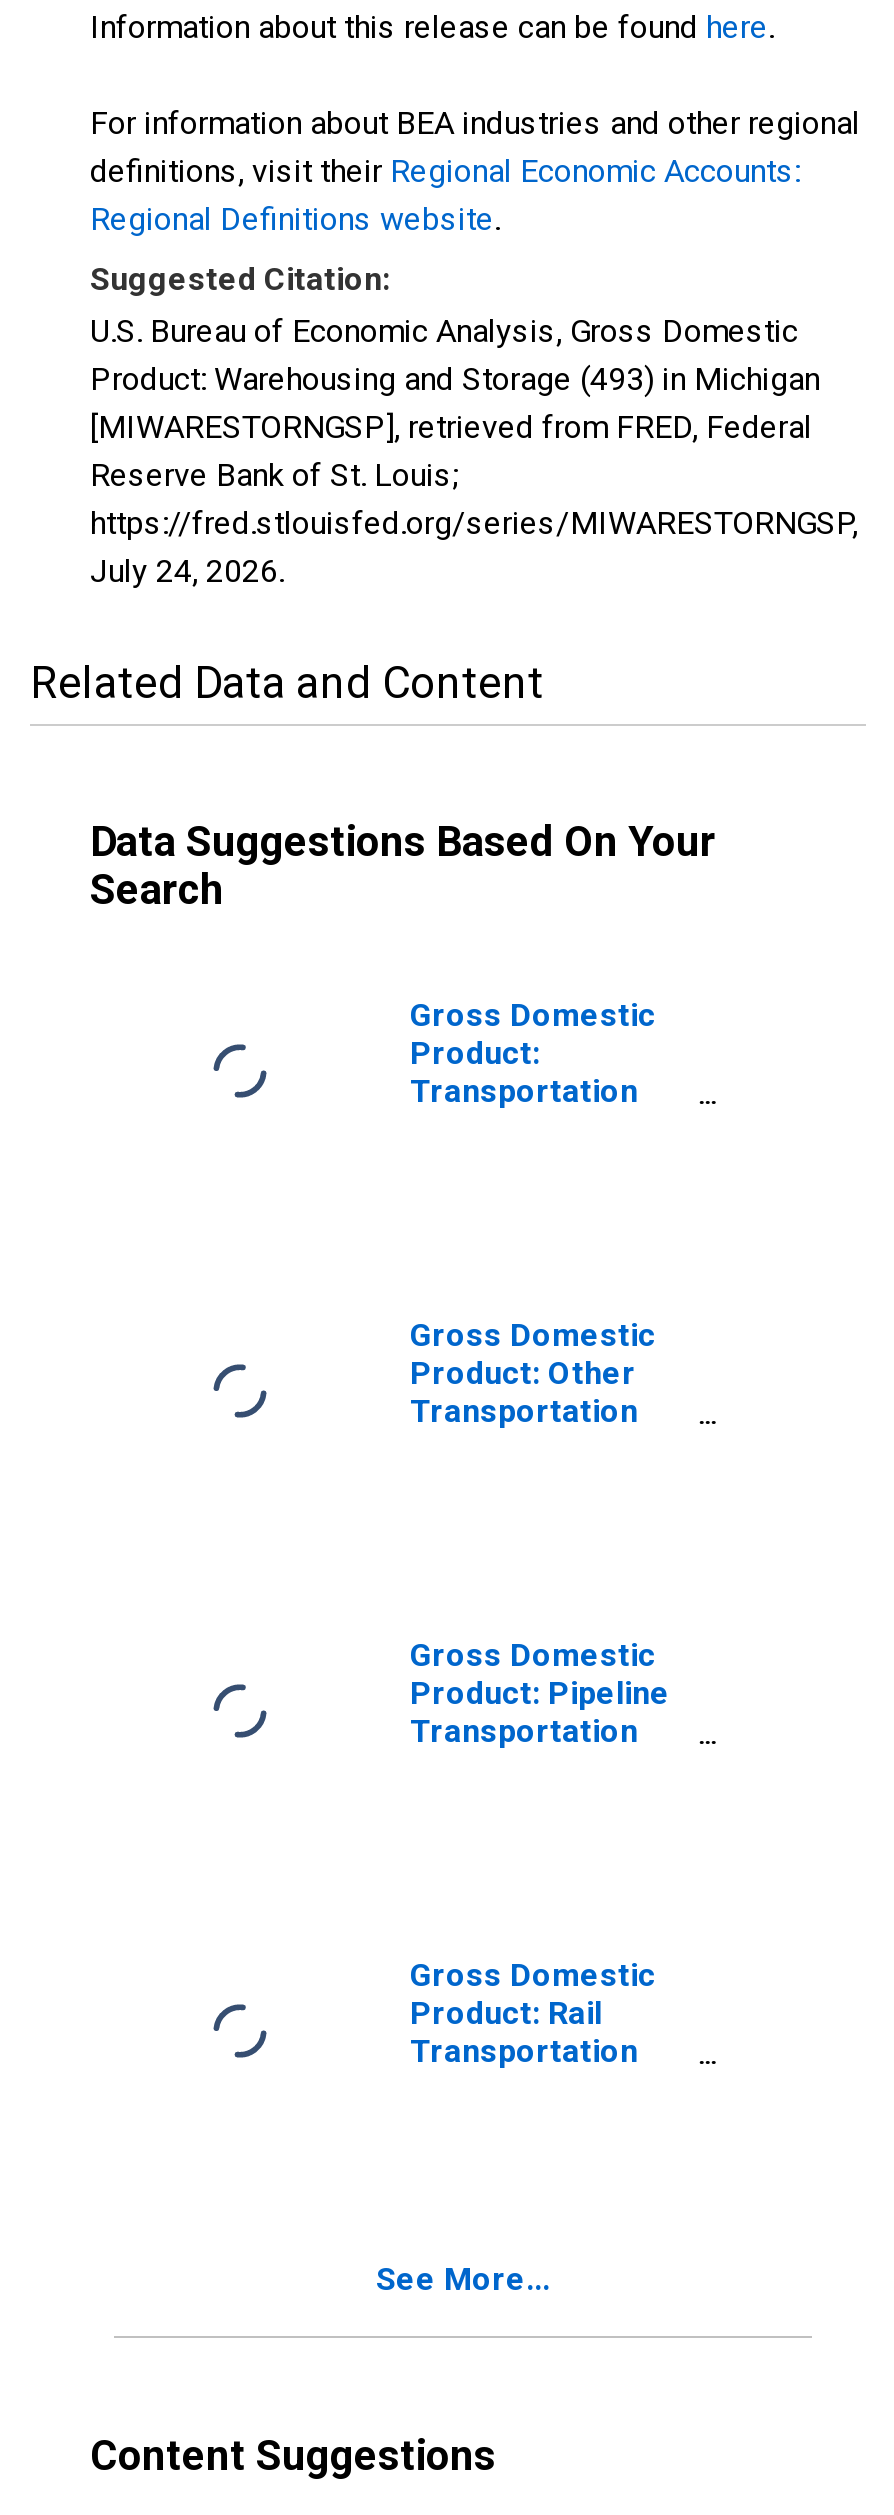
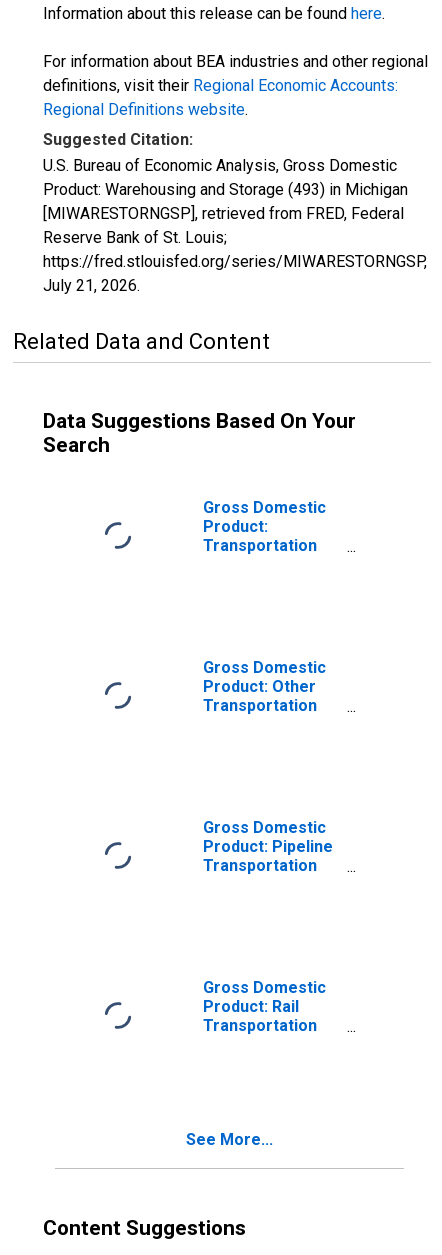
[90,552,284,590] July 24, 2026. -> [43,276,140,295] July 21, 2026.

